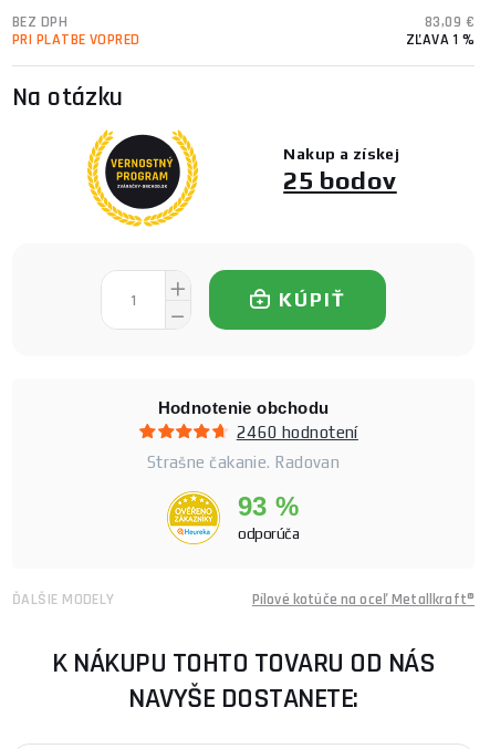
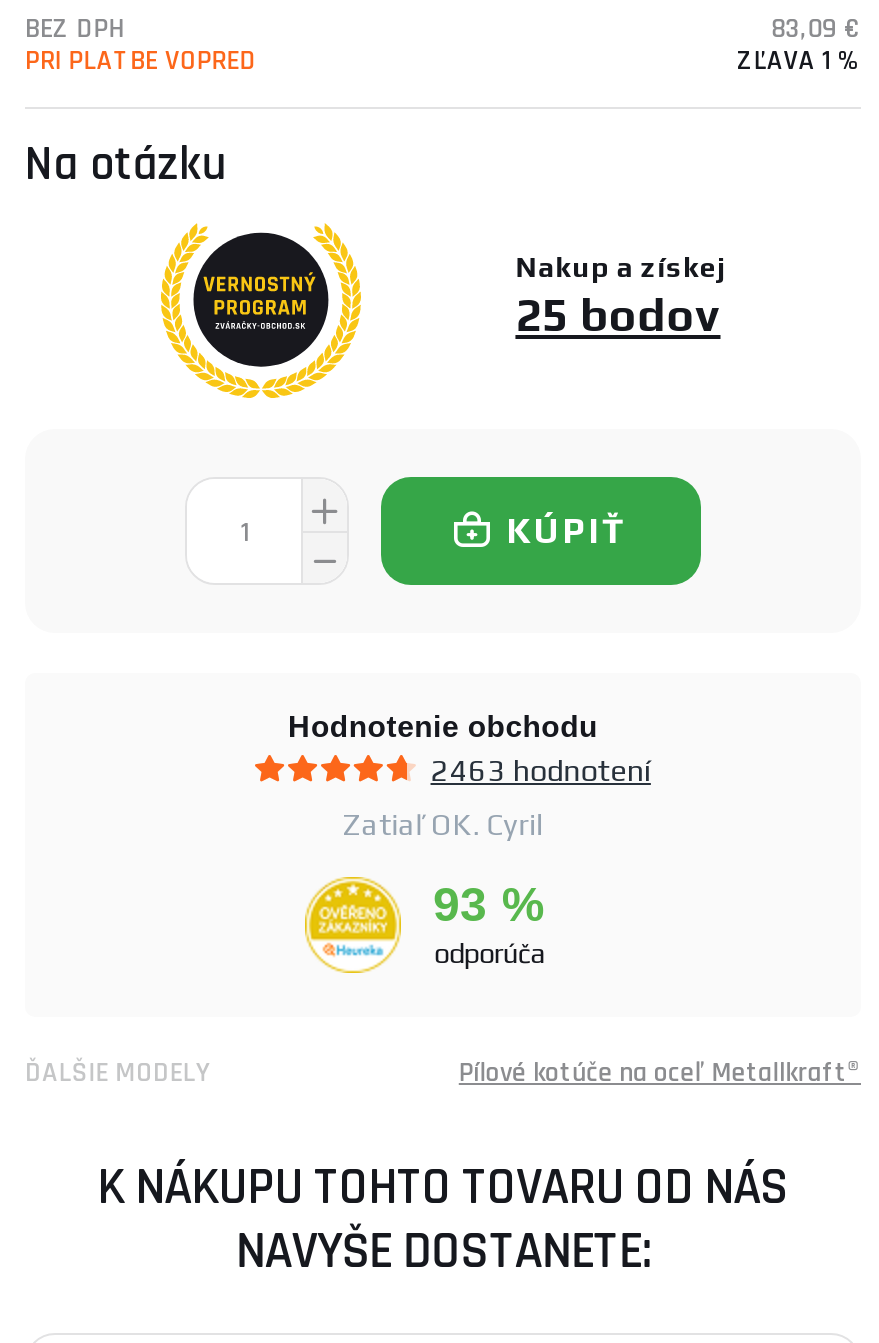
[236,423,358,441] 2460 hodnotení -> [431,753,651,787] 2463 hodnotení
[147,452,340,471] Strašne čakanie. Radovan -> [343,807,543,841] Zatiaľ OK. Cyril

